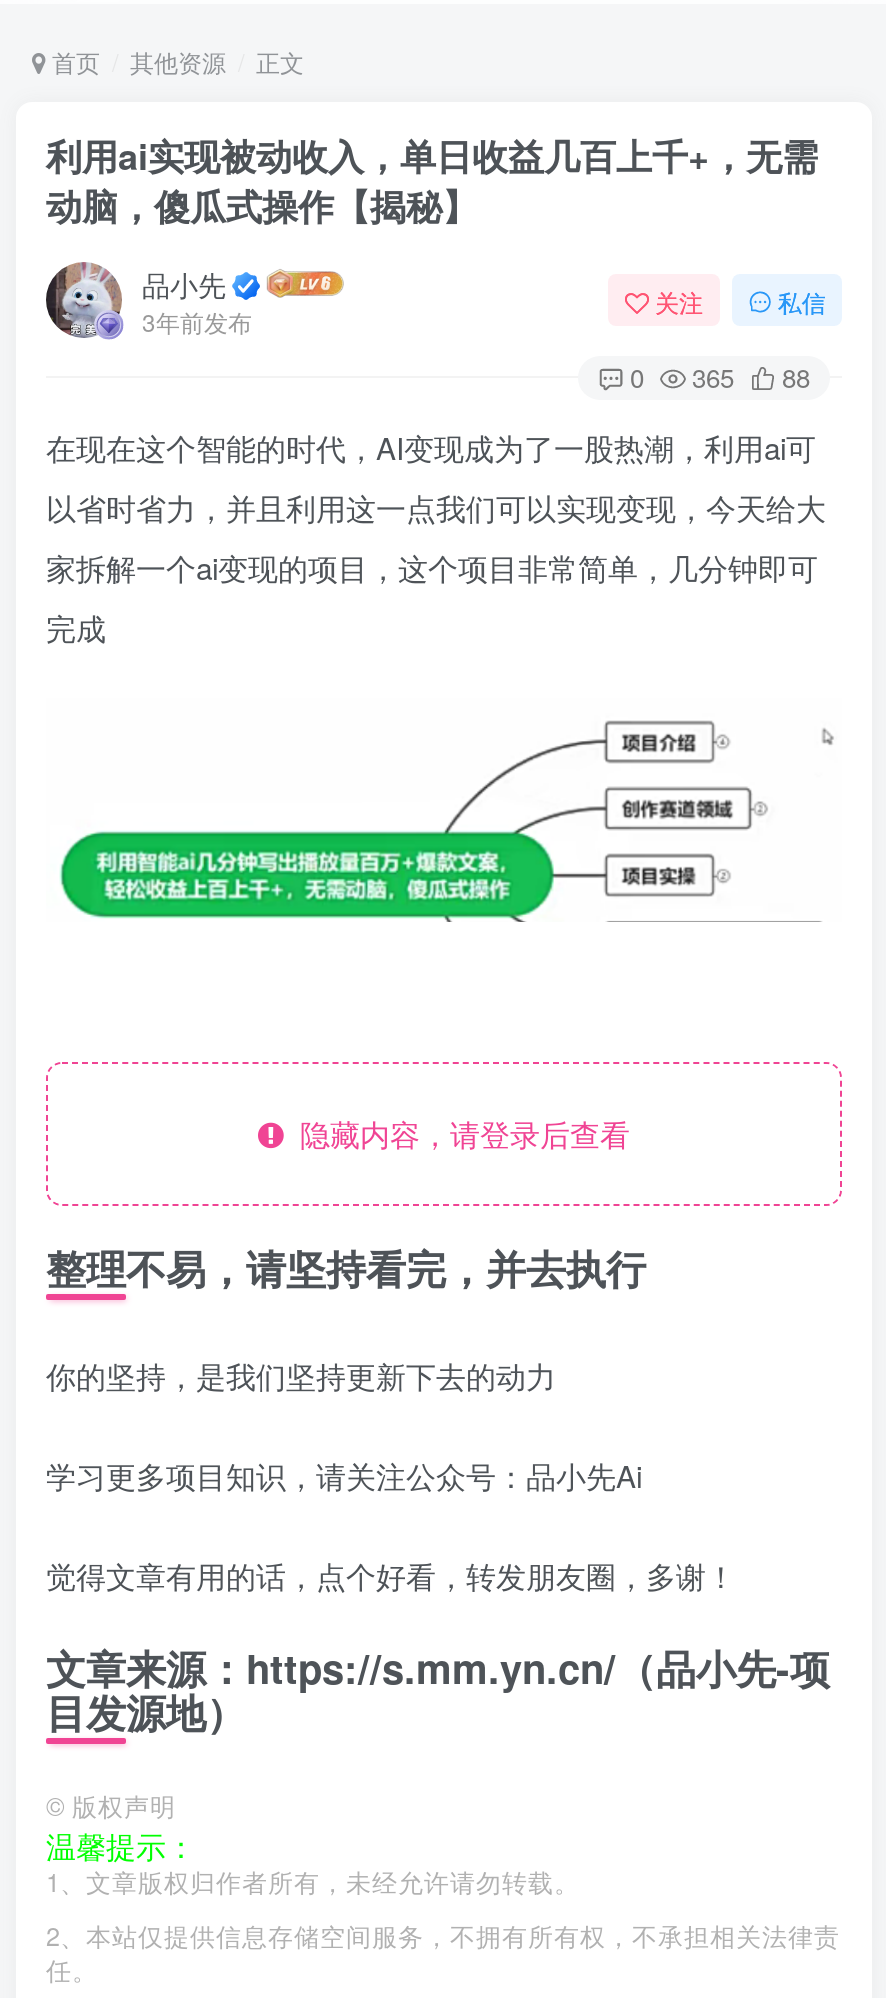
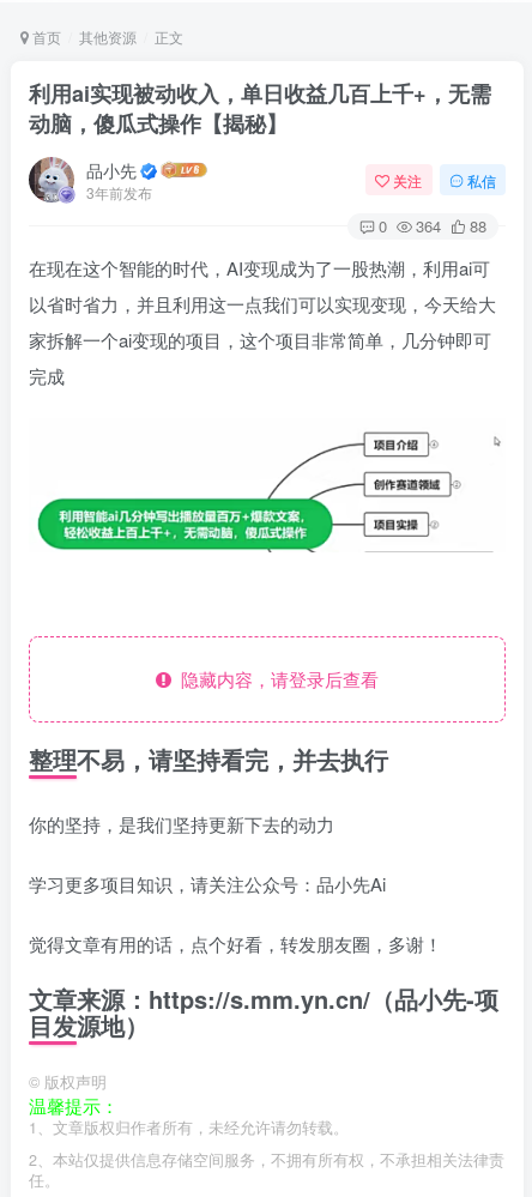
[630,358,810,396] 0 365 88 -> [379,214,486,237] 0 364 88

